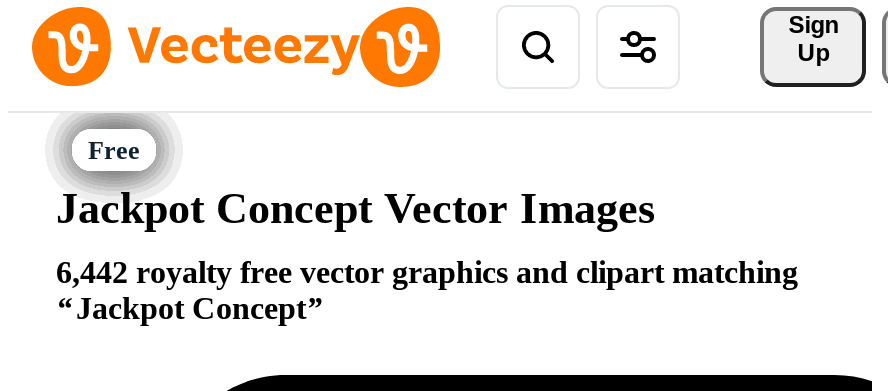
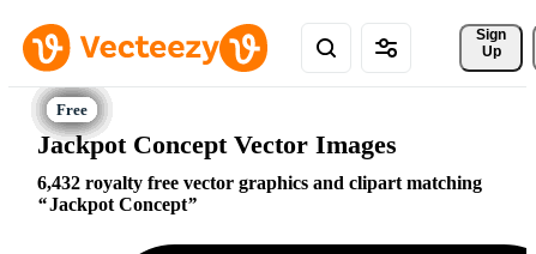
[56,256,798,290] 6,442 royalty free vector graphics and clipart matching -> [37,173,482,193] 6,432 royalty free vector graphics and clipart matching

